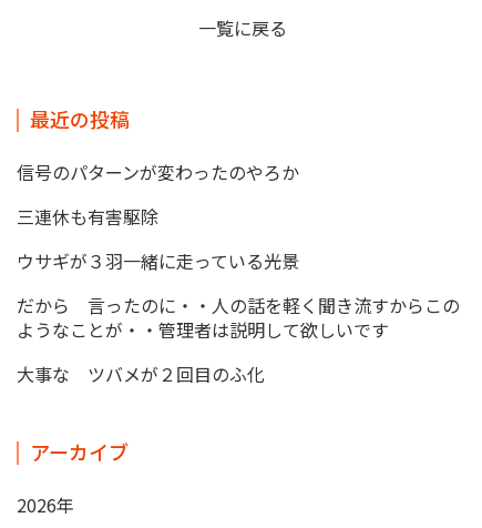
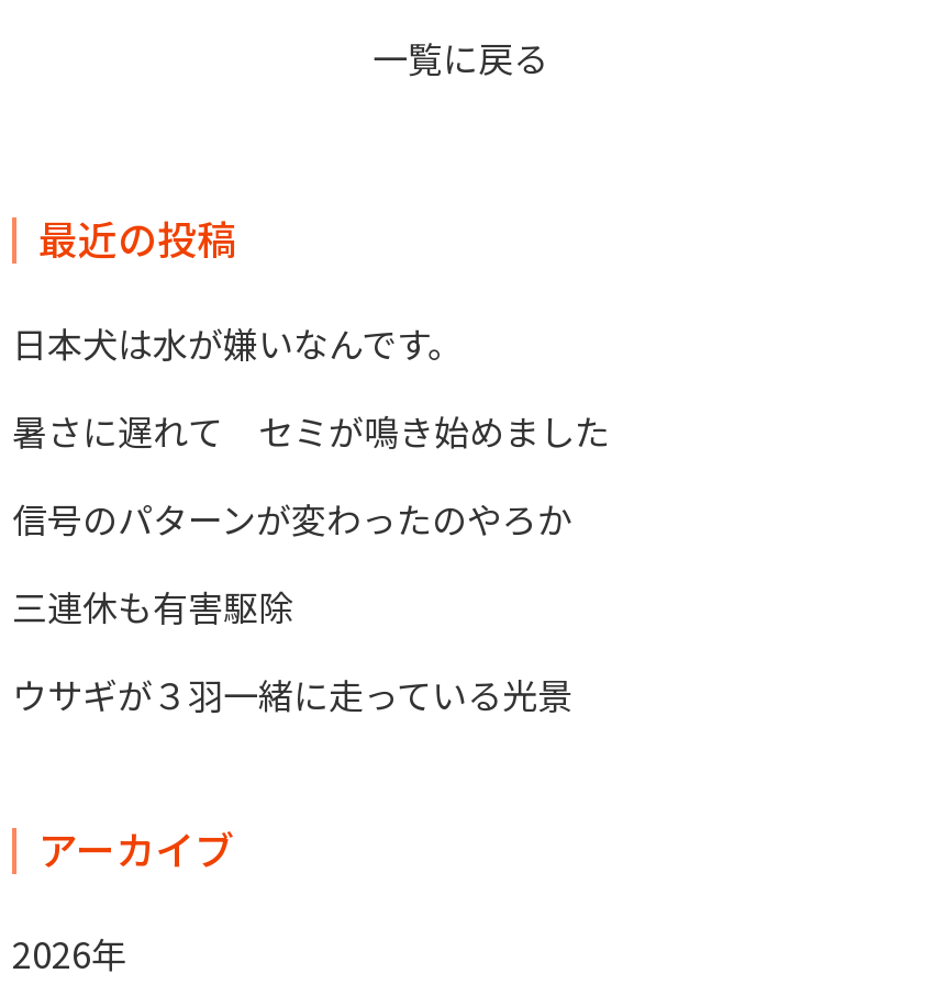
none -> [12,317,610,458] 日本犬は水が嫌いなんです。 | 暑さに遅れて セミが鳴き始めました
moved [17,159,299,275] -> [12,493,572,721]: 信号のパターンが変わったのやろか | 三連休も有害駆除 | ウサギが３羽一緒に走っている光景
[17,292,460,388] だから 言ったのに・・人の話を軽く聞き流すからこの | ようなことが・・管理者は説明して欲しいです | 大事な ツバメが２回目のふ化 -> none

